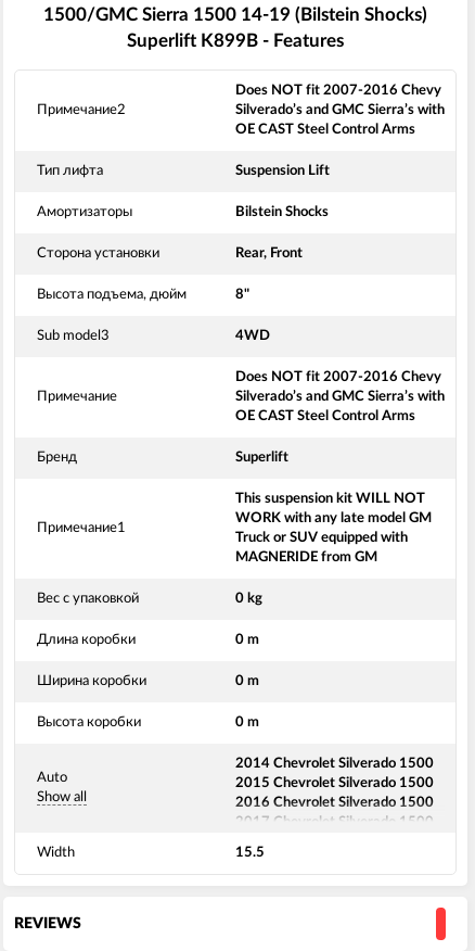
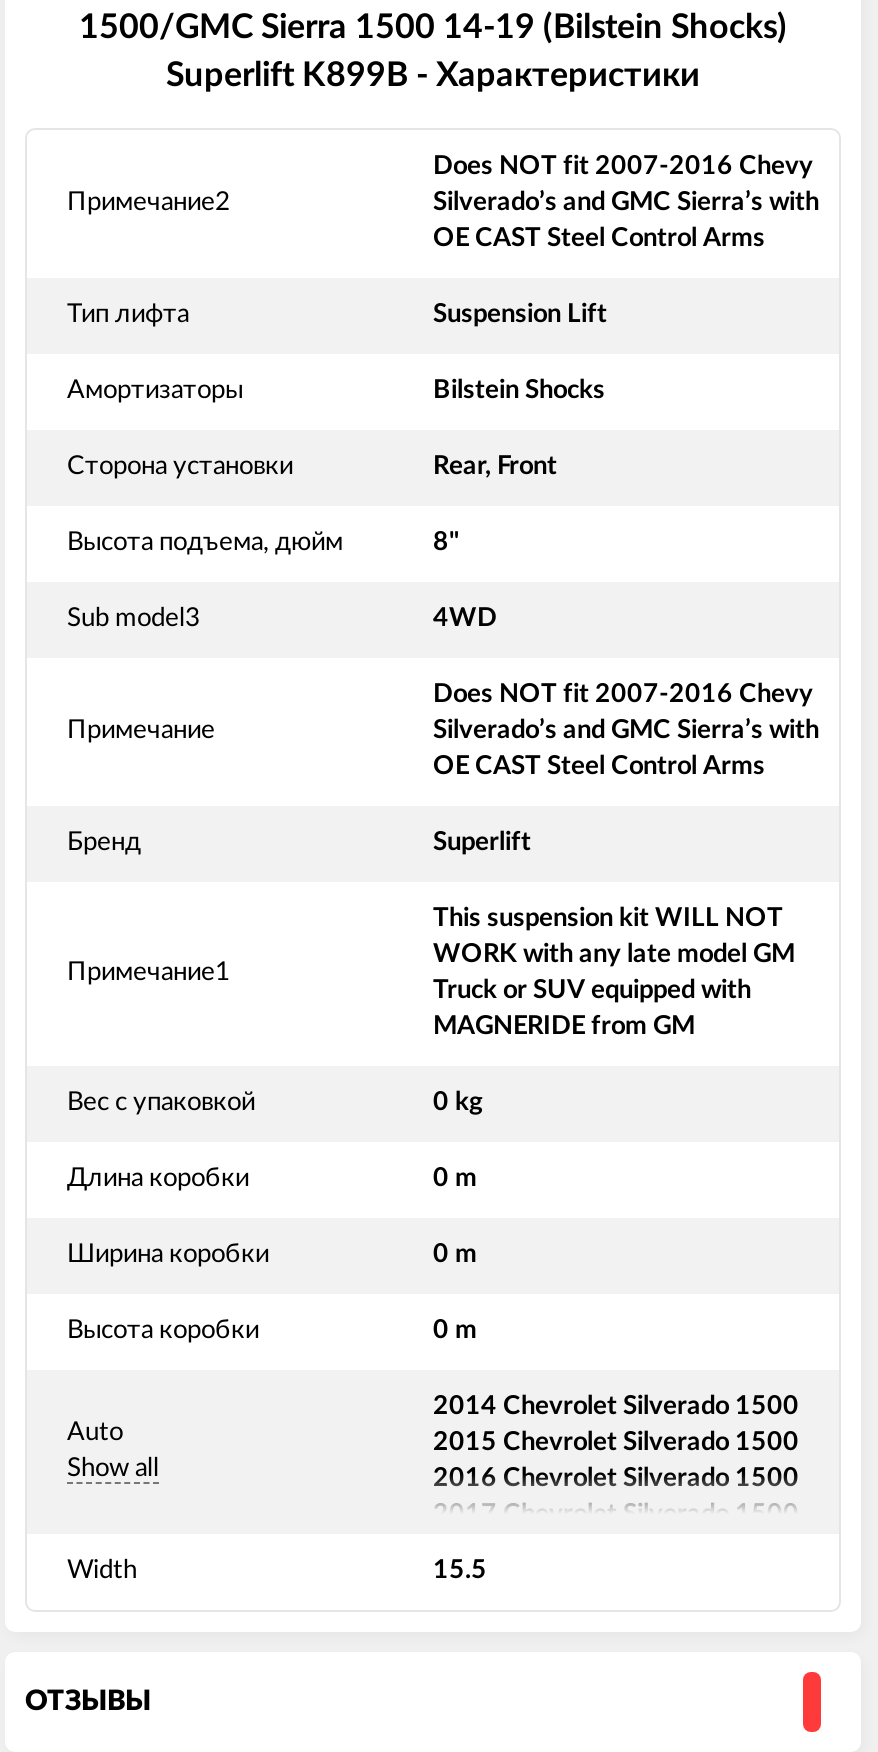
[127,32,344,50] Superlift K899B - Features -> [166,58,700,92] Superlift K899B - Характеристики
[14,916,81,932] REVIEWS -> [25,1688,151,1716] ОТЗЫВЫ

